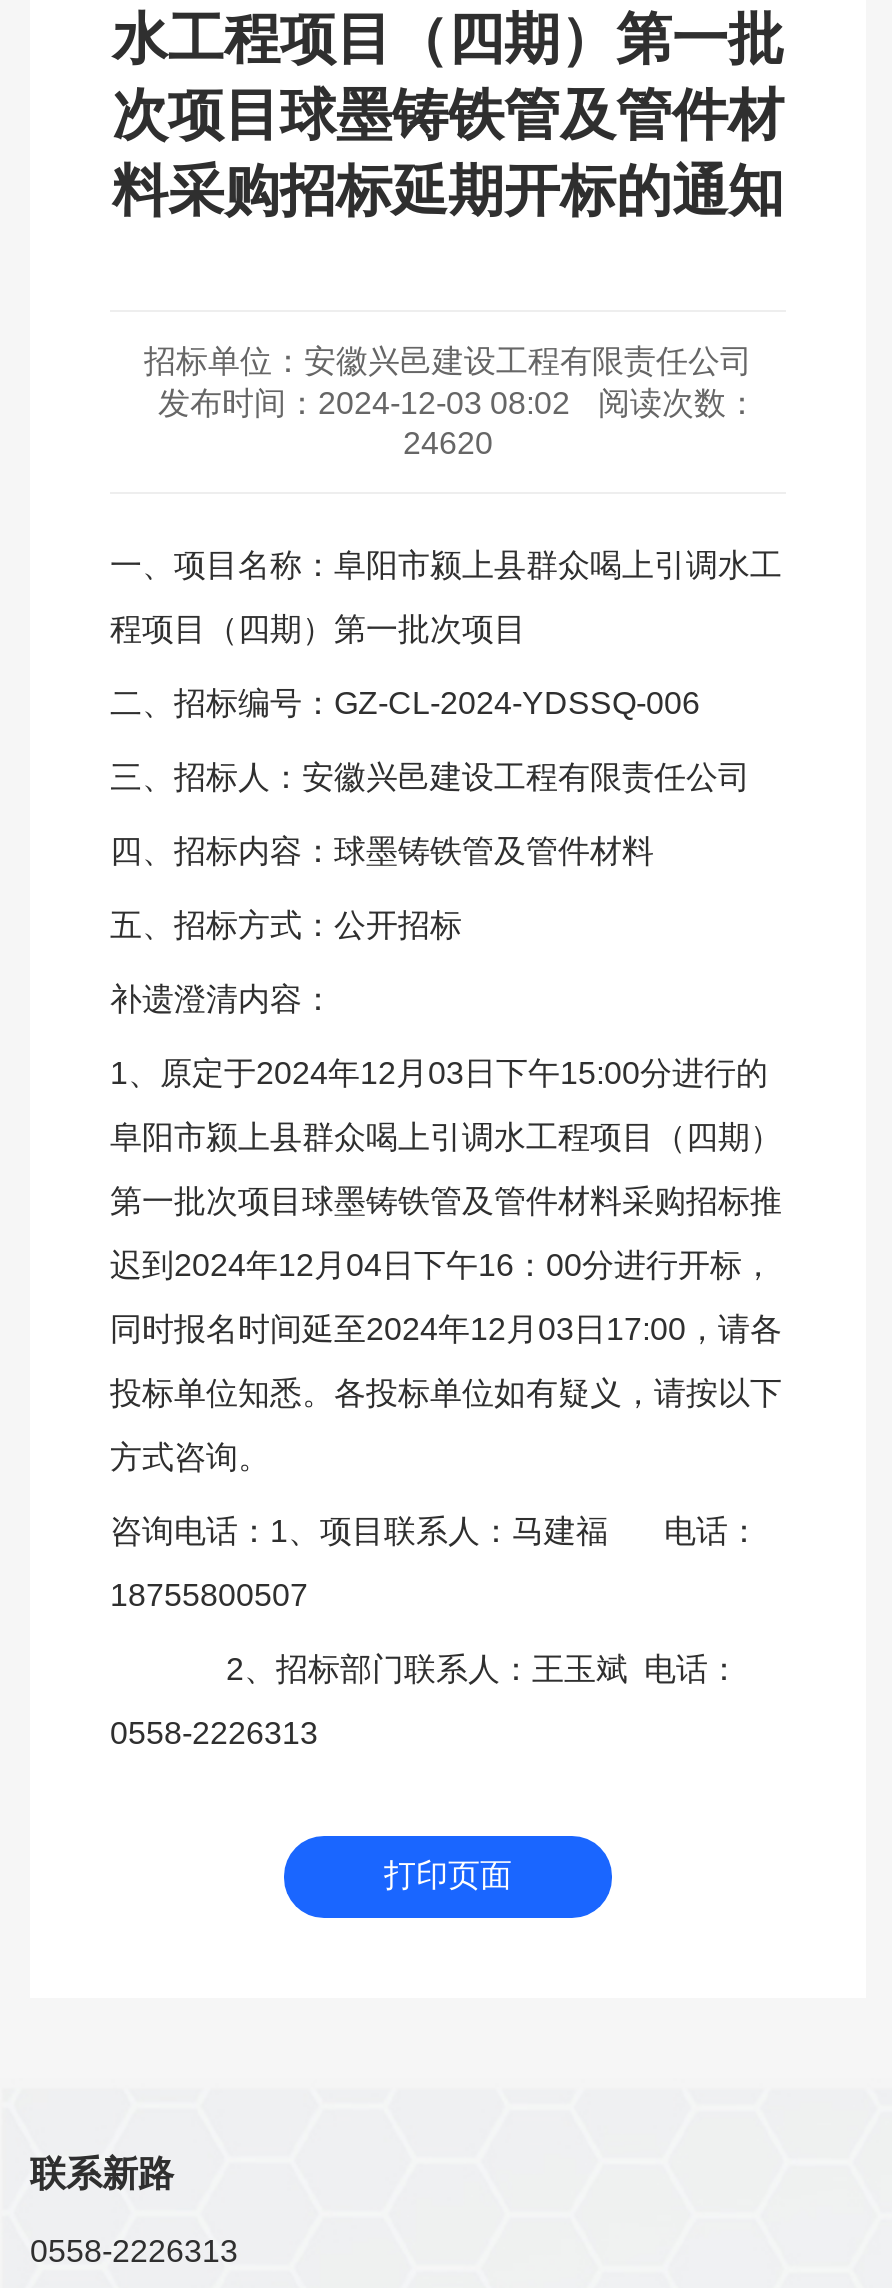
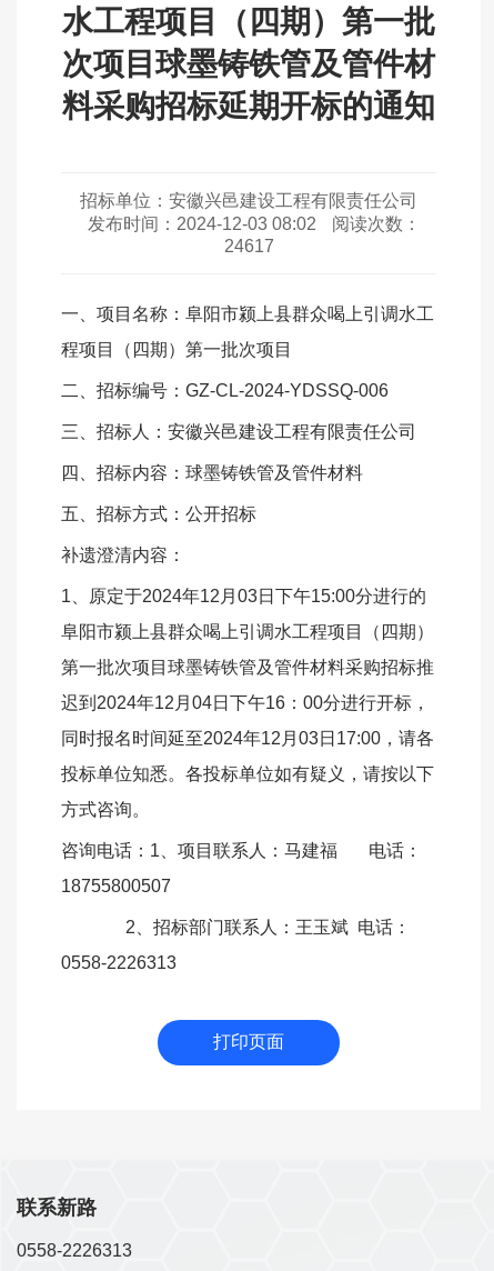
[403,426,493,460] 24620 -> [224,237,274,256] 24617

